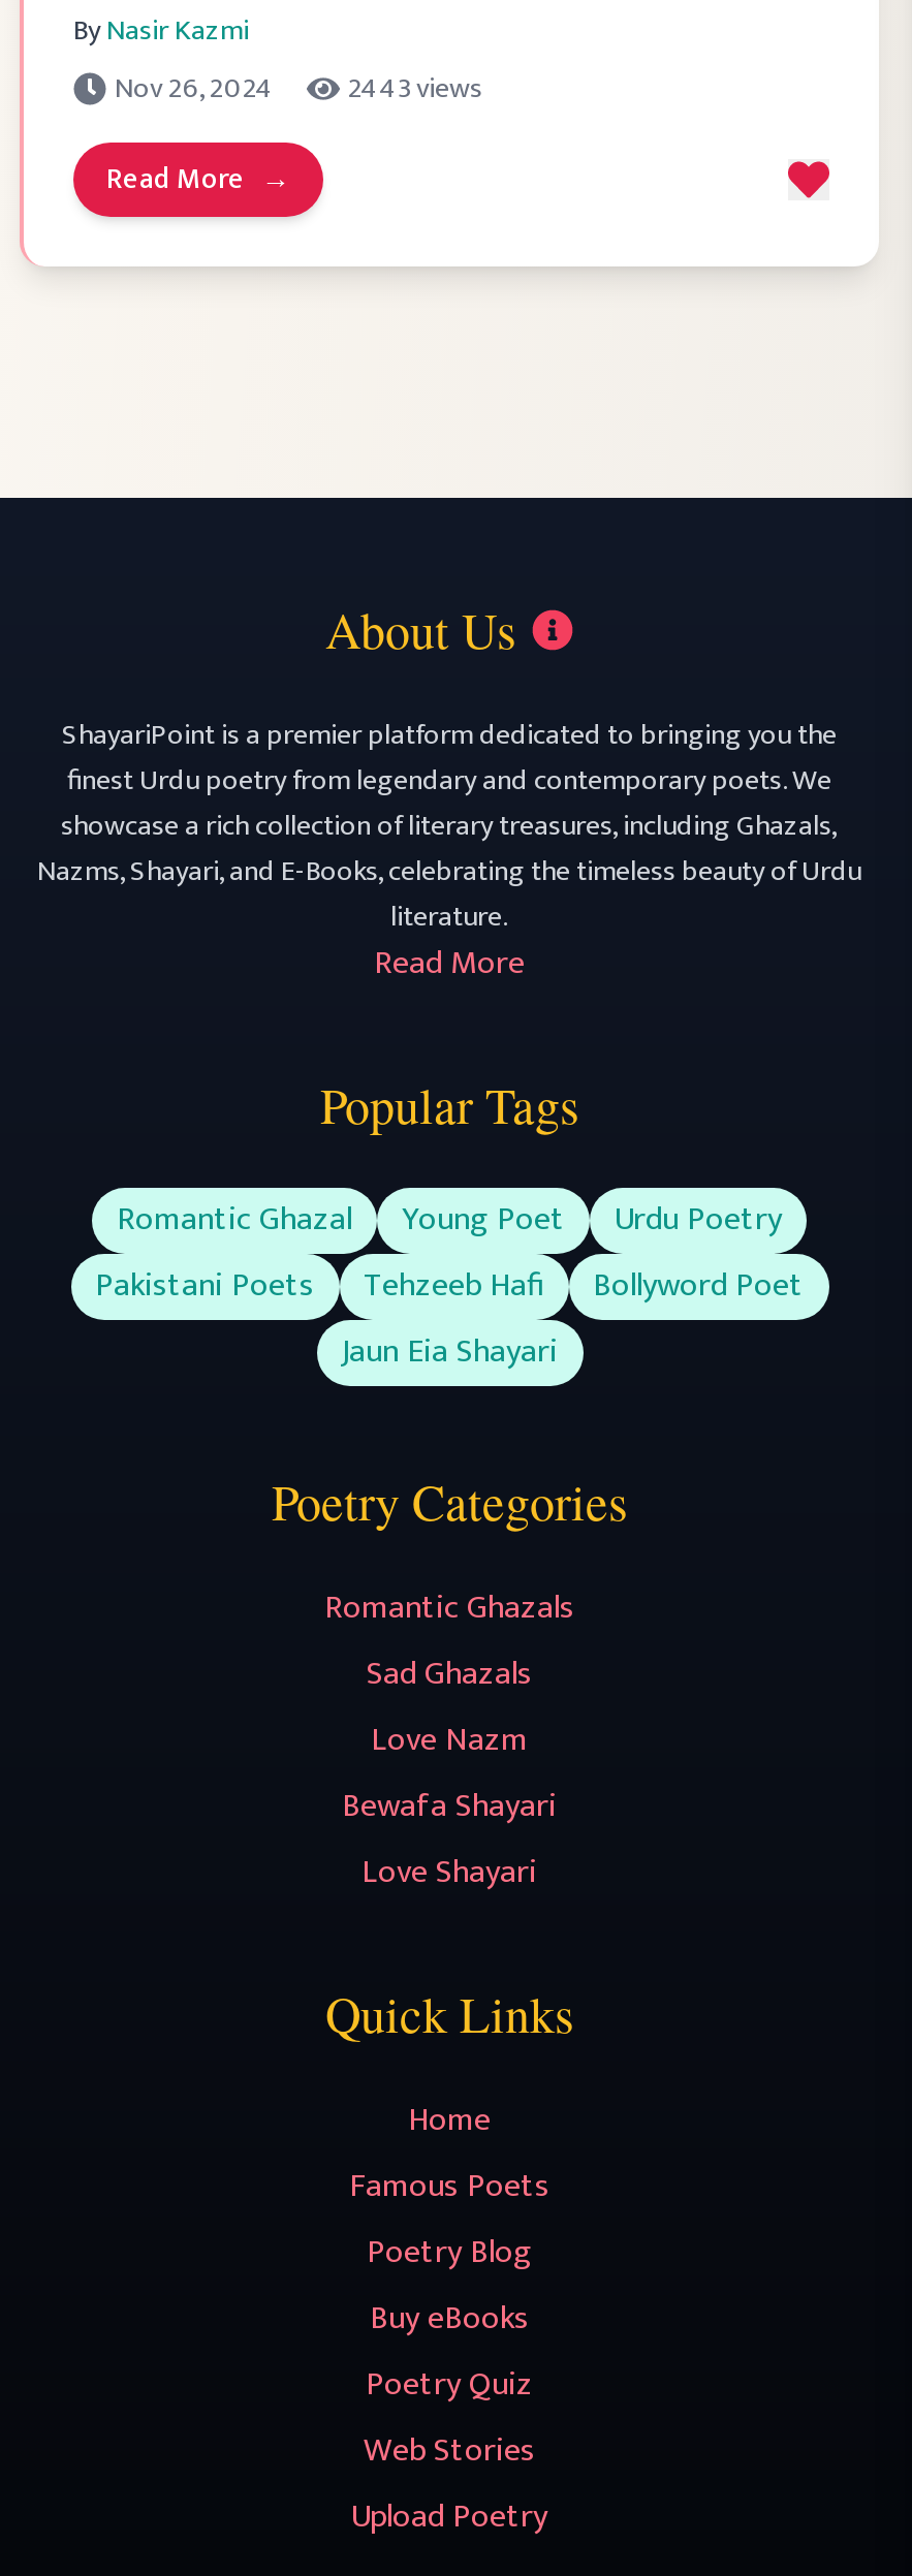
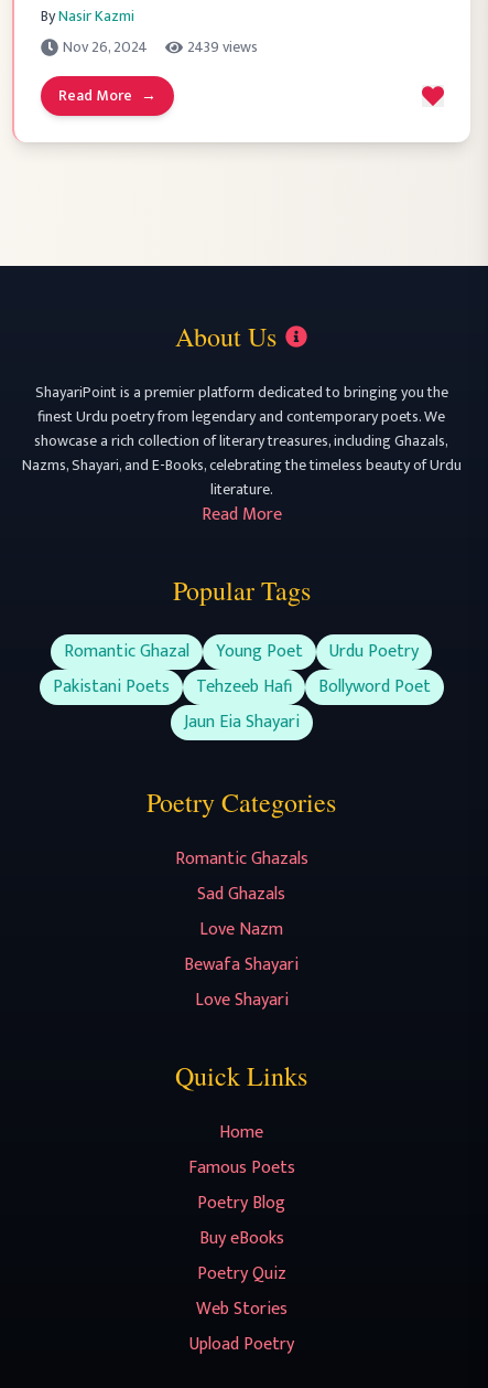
[115,64,482,112] Nov 26, 2024 2443views -> [63,34,258,60] Nov 26, 2024 2439views

